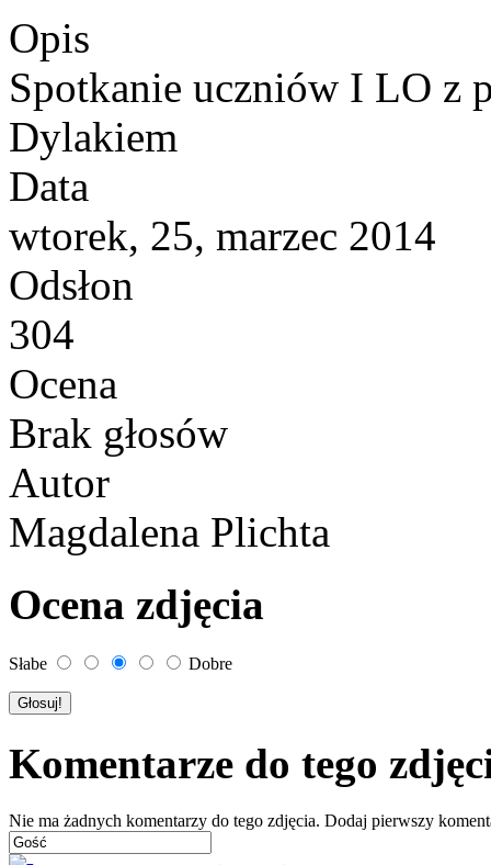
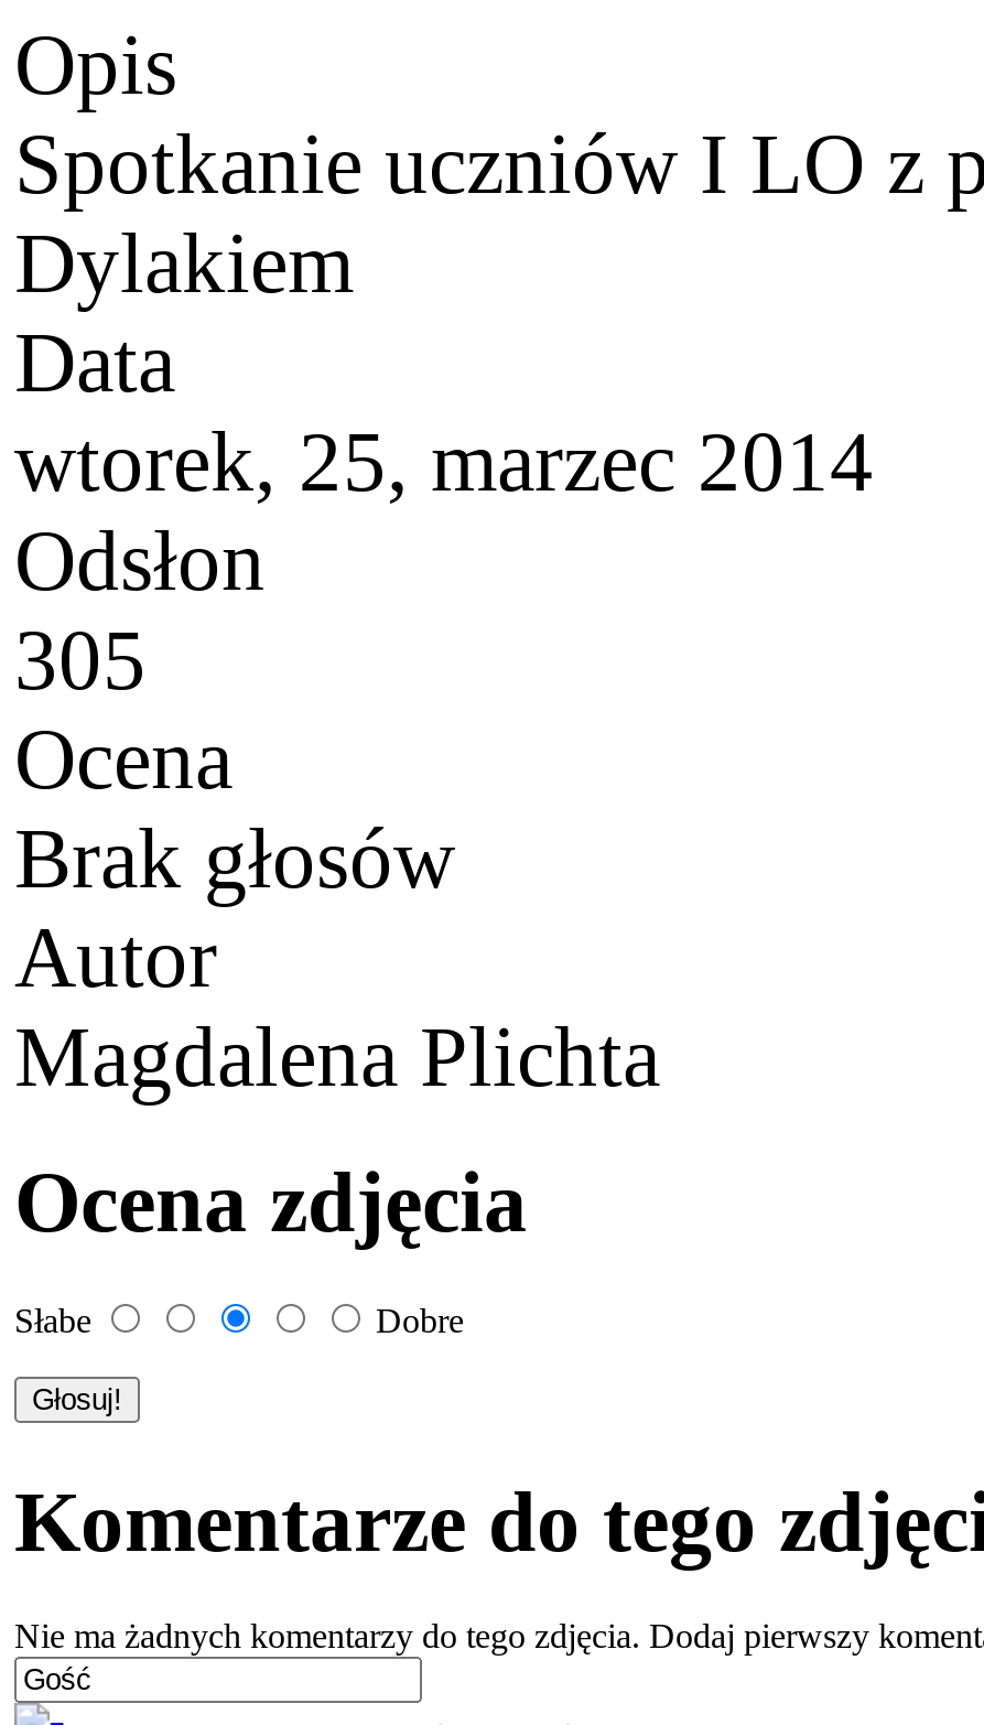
[9,311,75,358] 304 -> [14,612,147,706] 305

